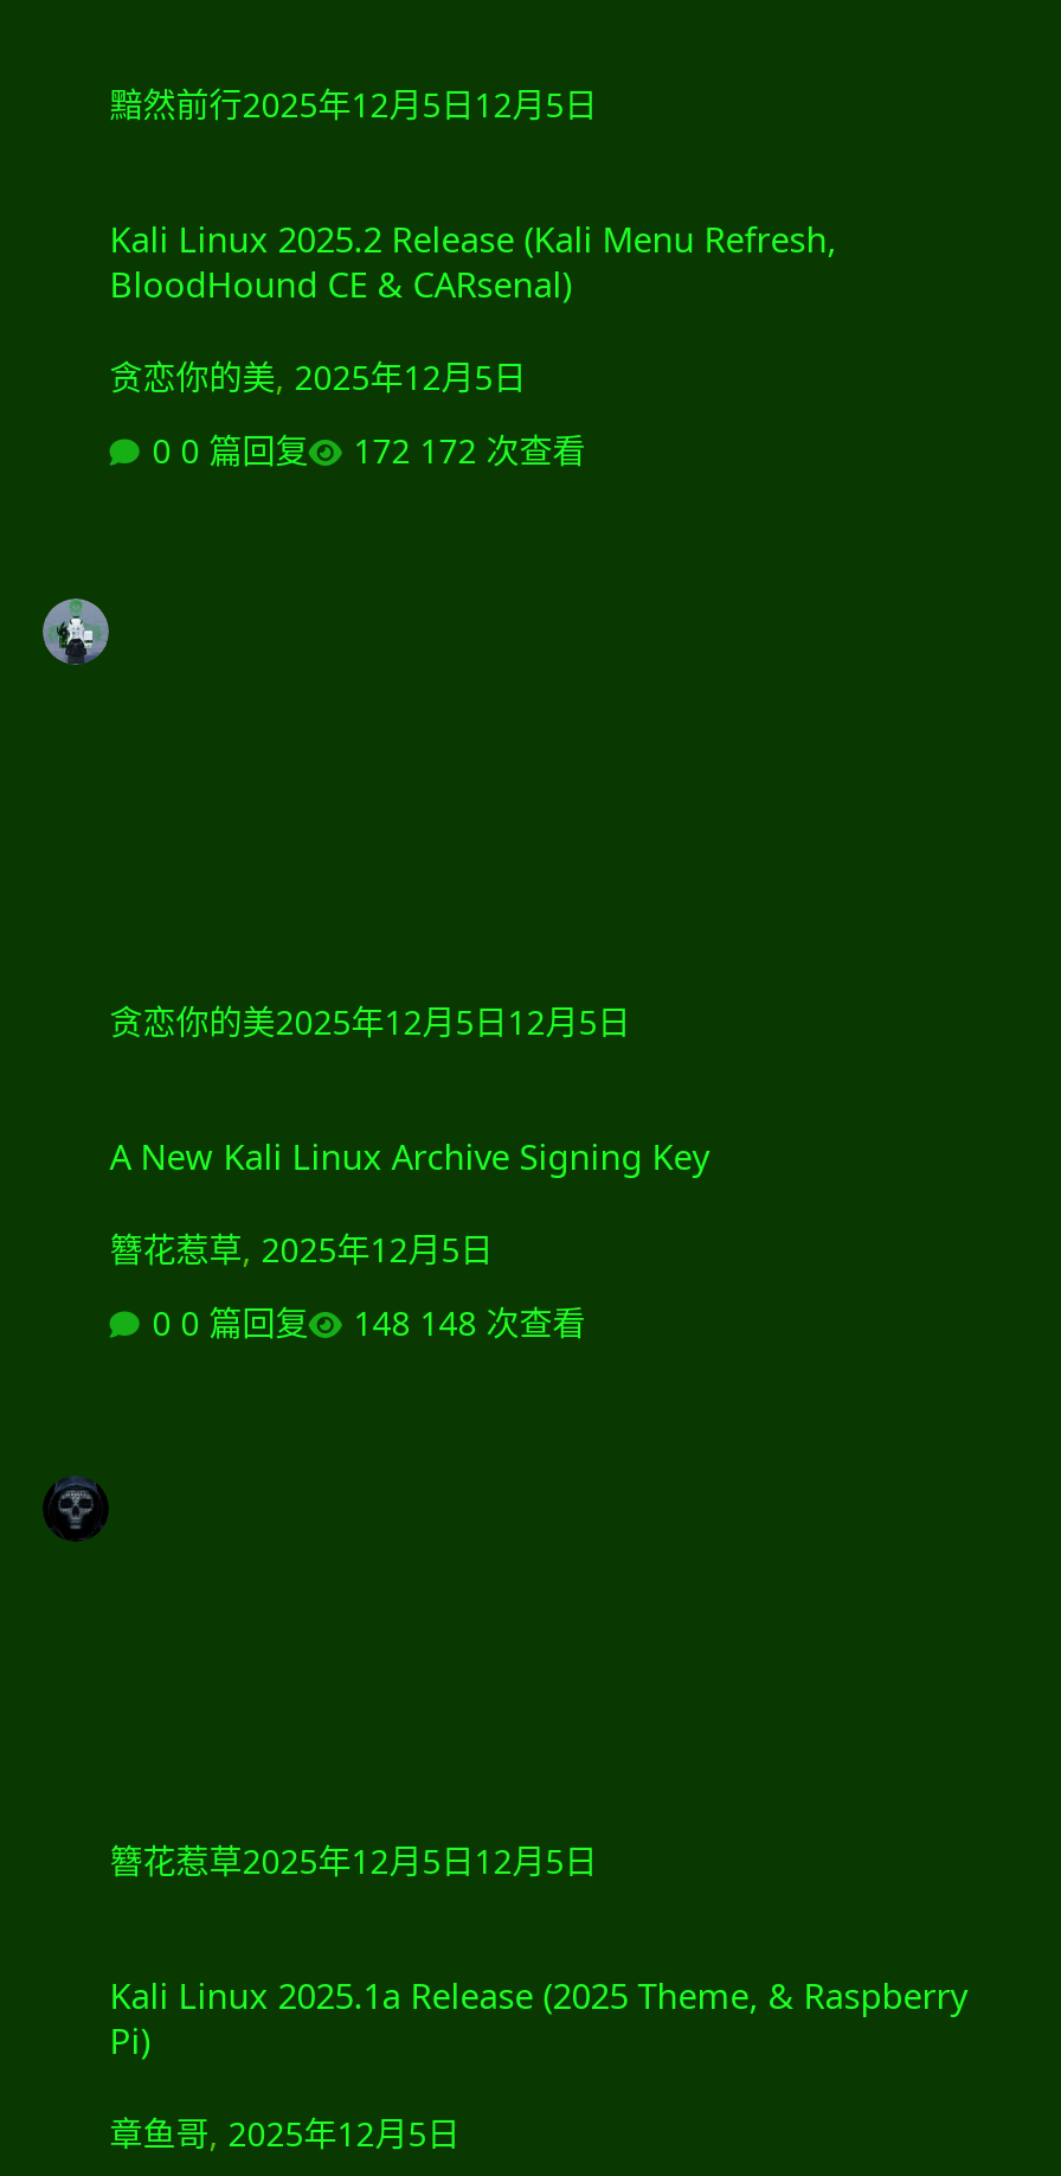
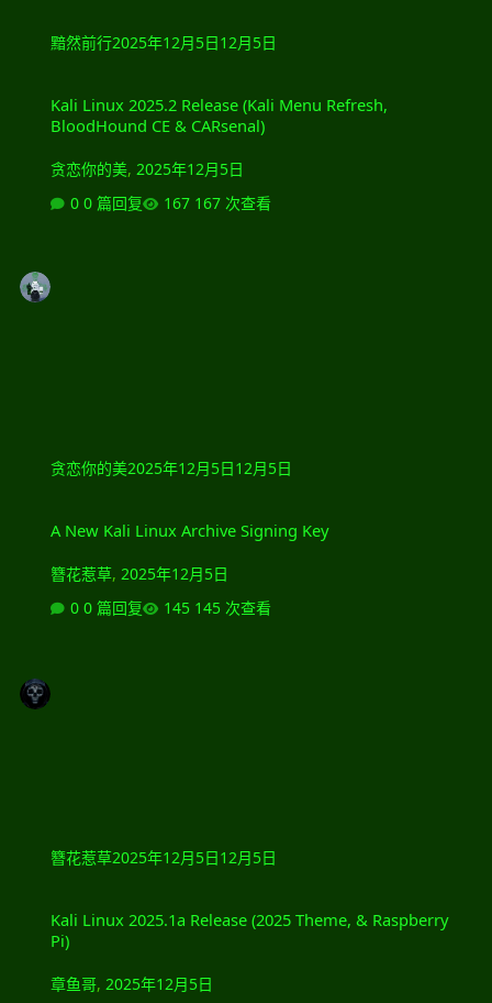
[420,428,586,473] 172 次查看 -> [195,193,272,214] 167 次查看
[420,1300,586,1345] 148 次查看 -> [195,597,272,618] 145 次查看

